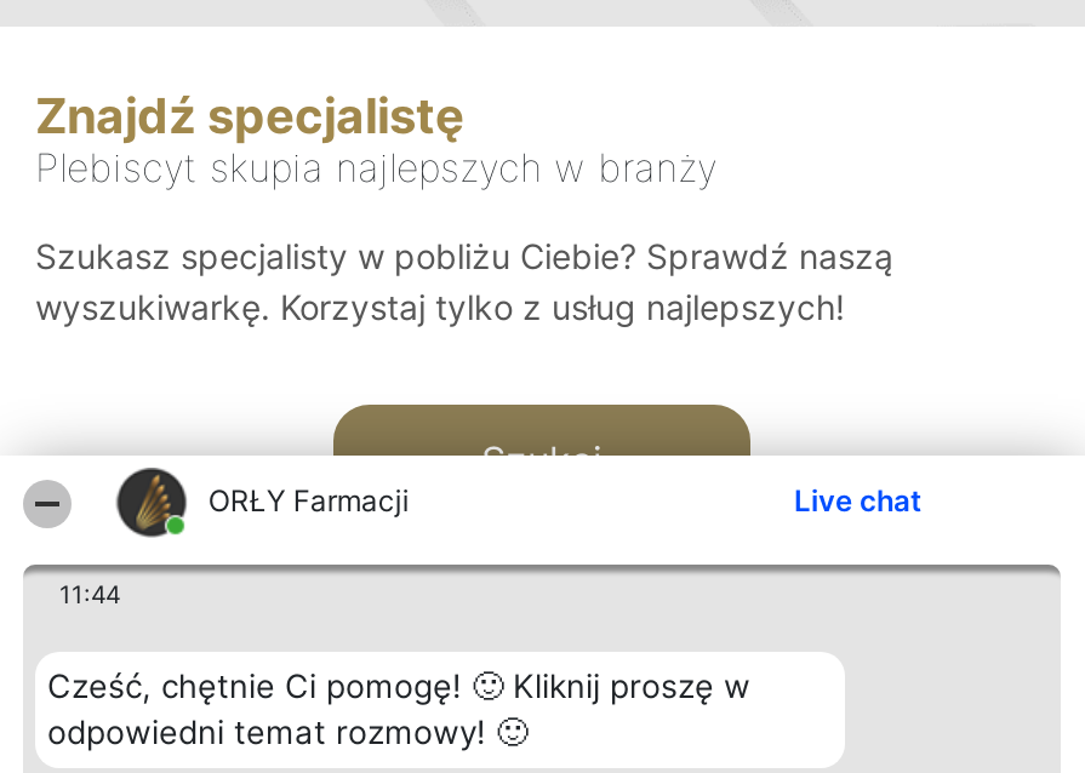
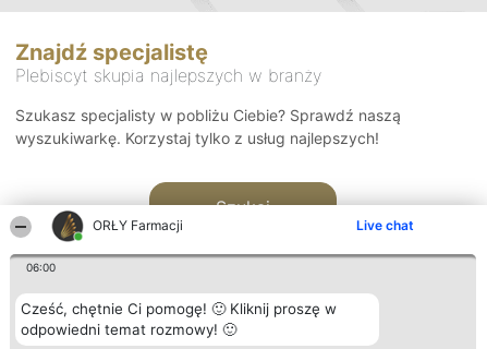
[59,579,120,608] 11:44 -> [26,261,56,274] 06:00

